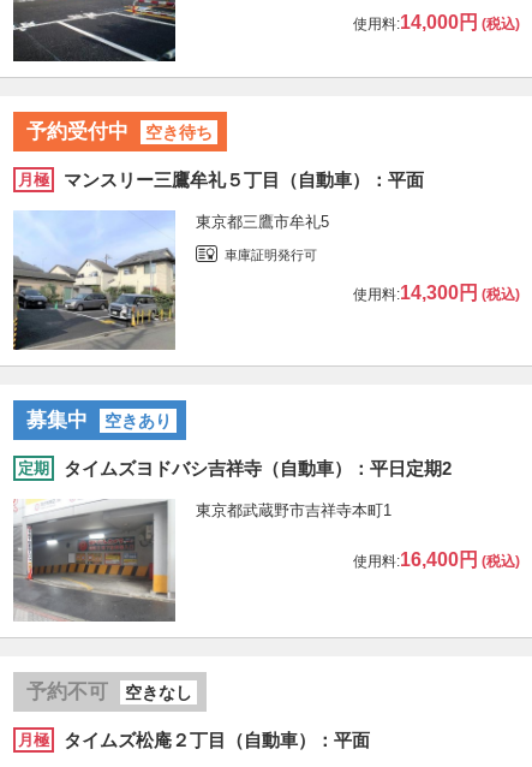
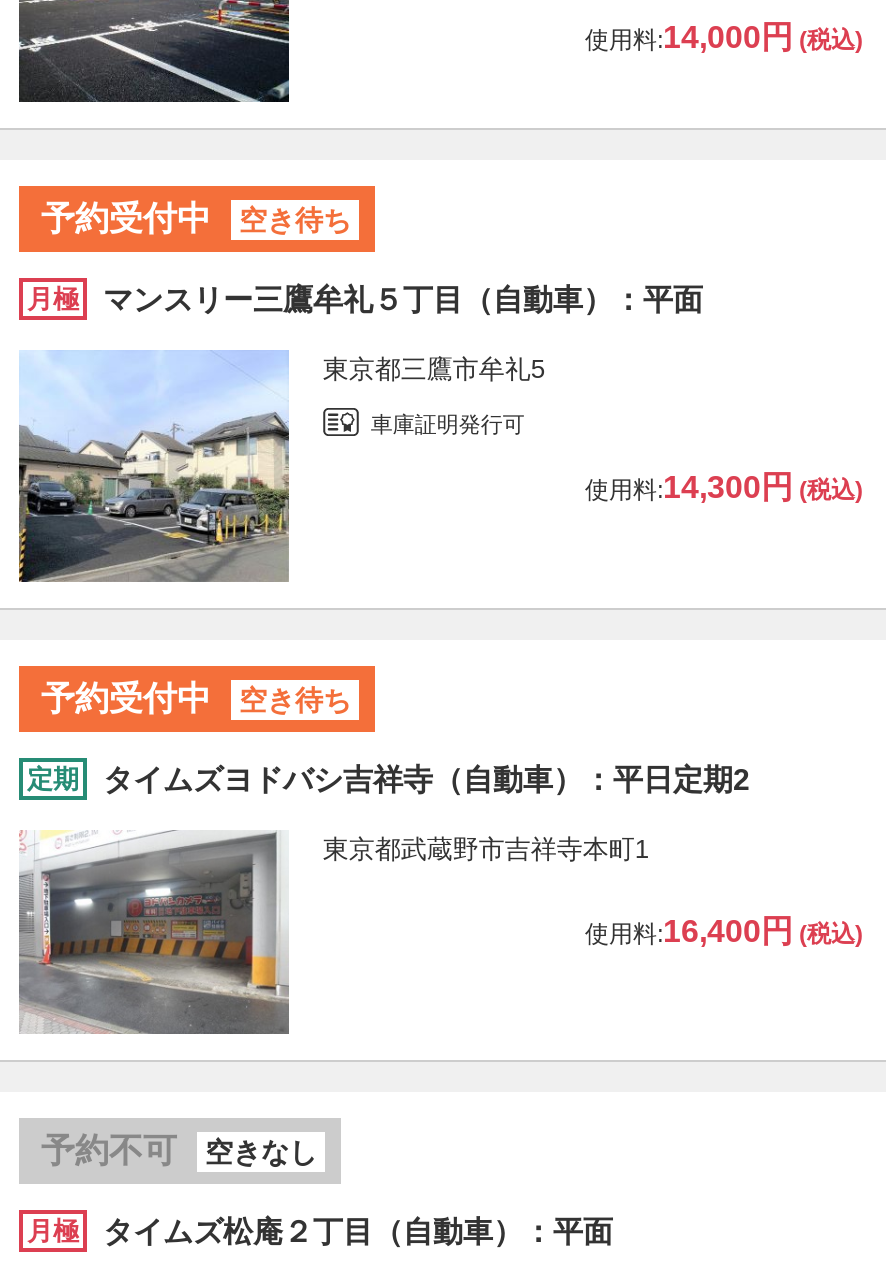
[26,409,172,432] 募集中 | 空きあり -> [41,681,351,719] 予約受付中 | 空き待ち

